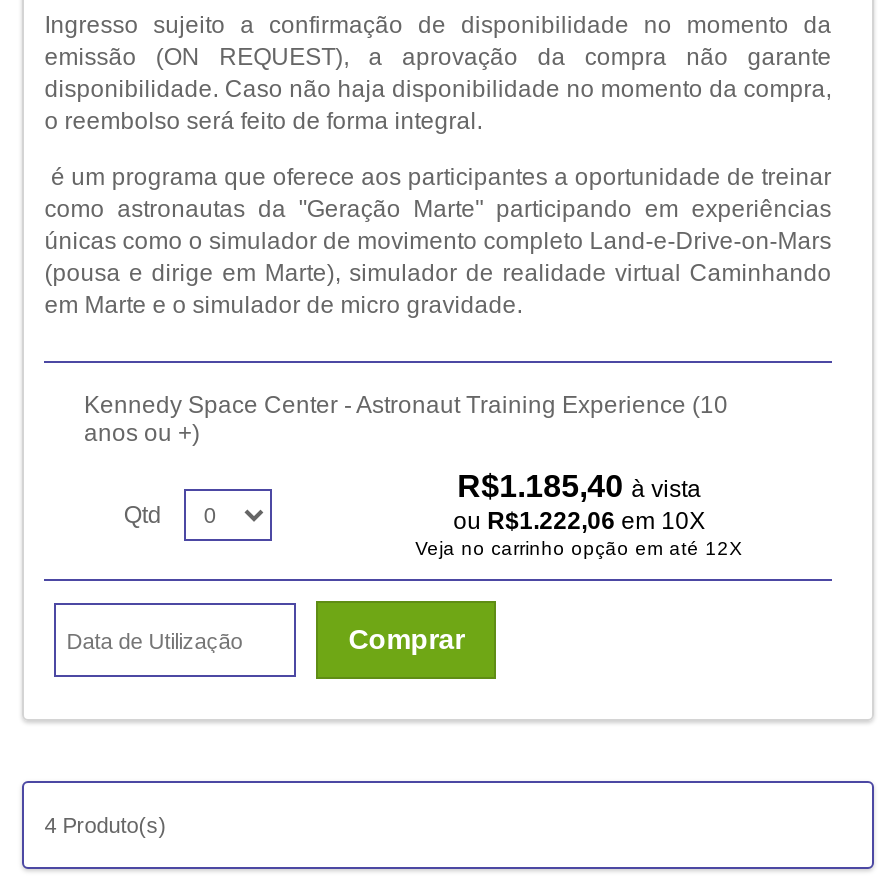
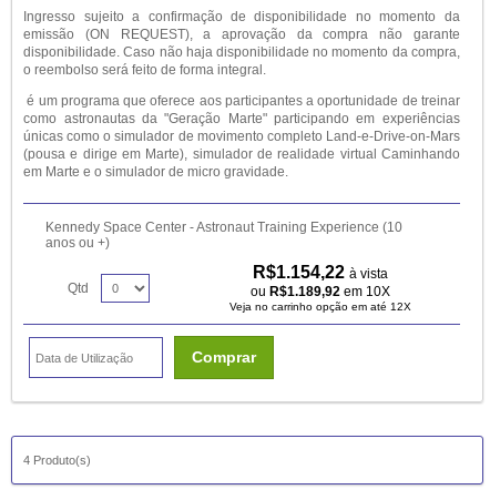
[457,470,701,504] R$1.185,40 à vista -> [252,263,388,282] R$1.154,22 à vista
[453,508,705,536] ou R$1.222,06 em 10X -> [250,284,390,300] ou R$1.189,92 em 10X

